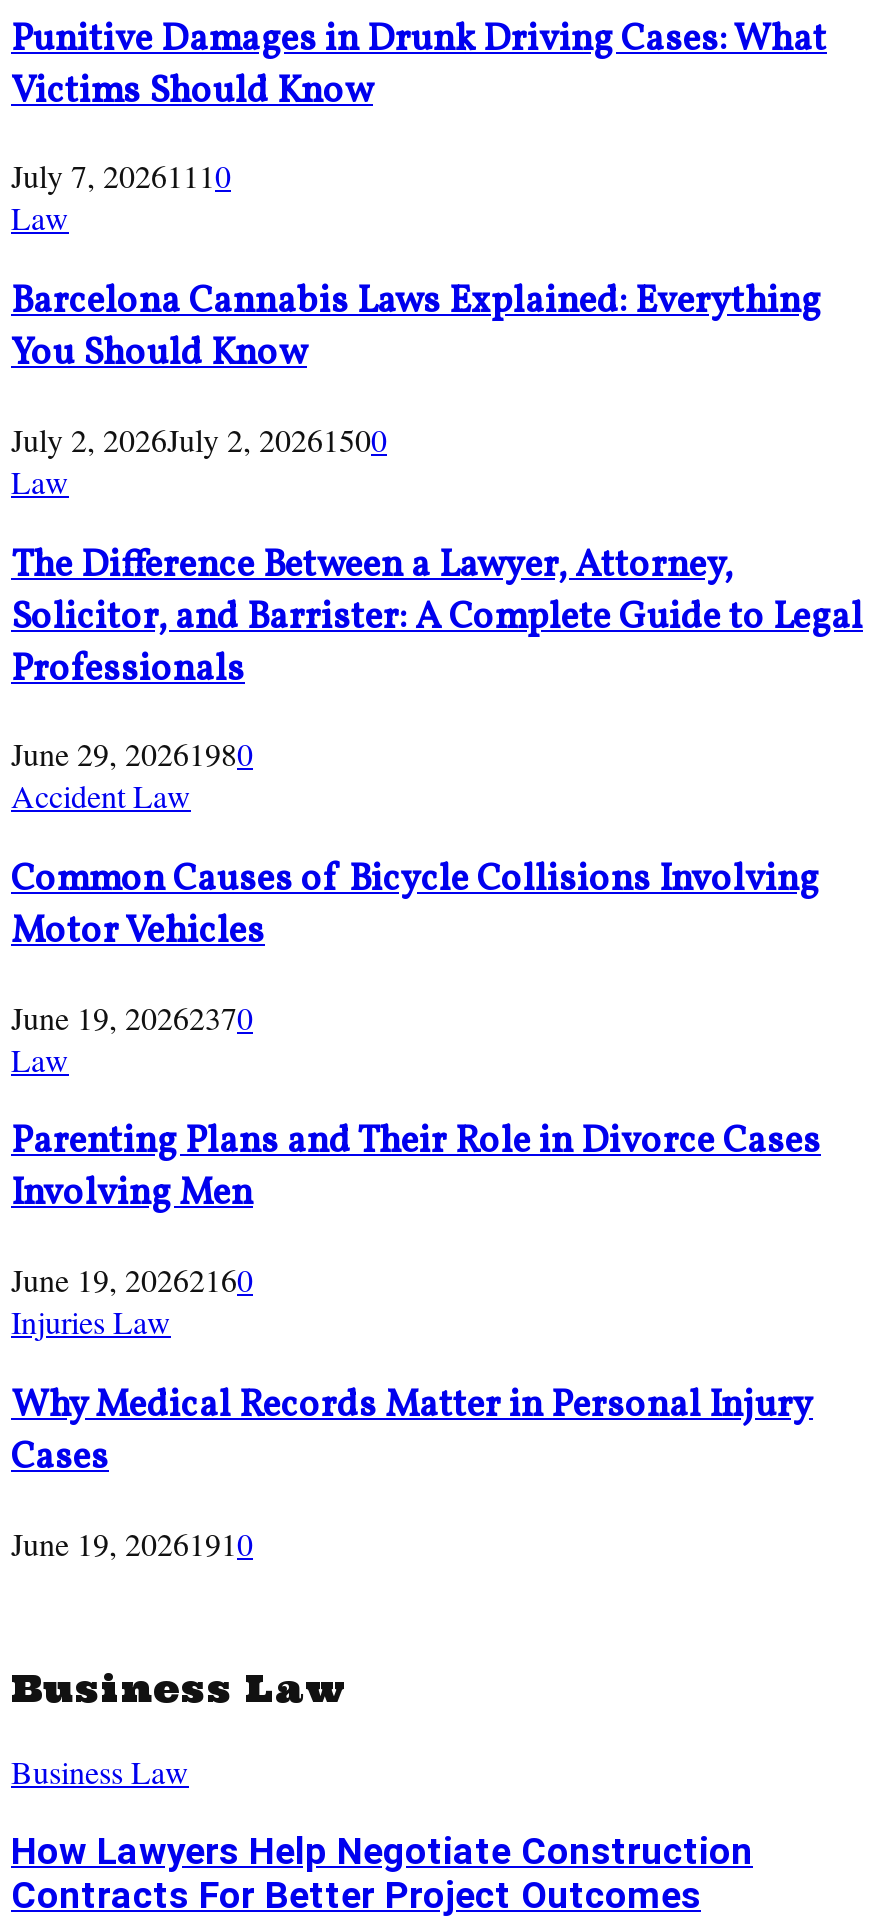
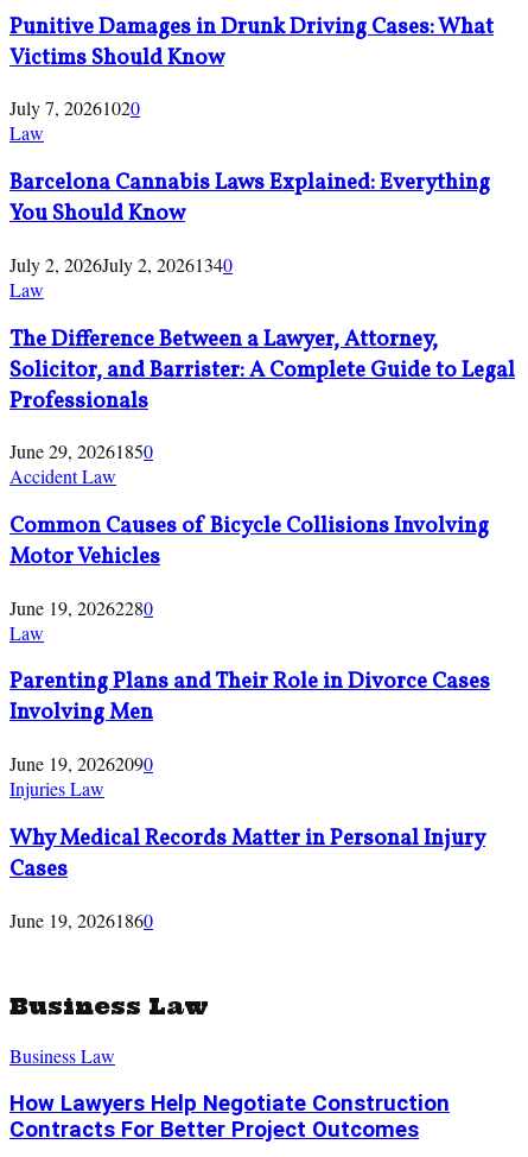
[11,155,231,197] July 7, 20261110 -> [9,96,140,120] July 7, 20261020
[11,418,387,460] July 2, 2026July 2, 20261500 -> [9,252,233,277] July 2, 2026July 2, 20261340
[11,733,253,775] June 29, 20261980 -> [9,439,153,464] June 29, 20261850
[11,996,253,1038] June 19, 20262370 -> [9,595,153,620] June 19, 20262280
[11,1258,253,1300] June 19, 20262160 -> [9,751,153,776] June 19, 20262090
[11,1521,253,1563] June 19, 20261910 -> [9,907,153,932] June 19, 20261860

